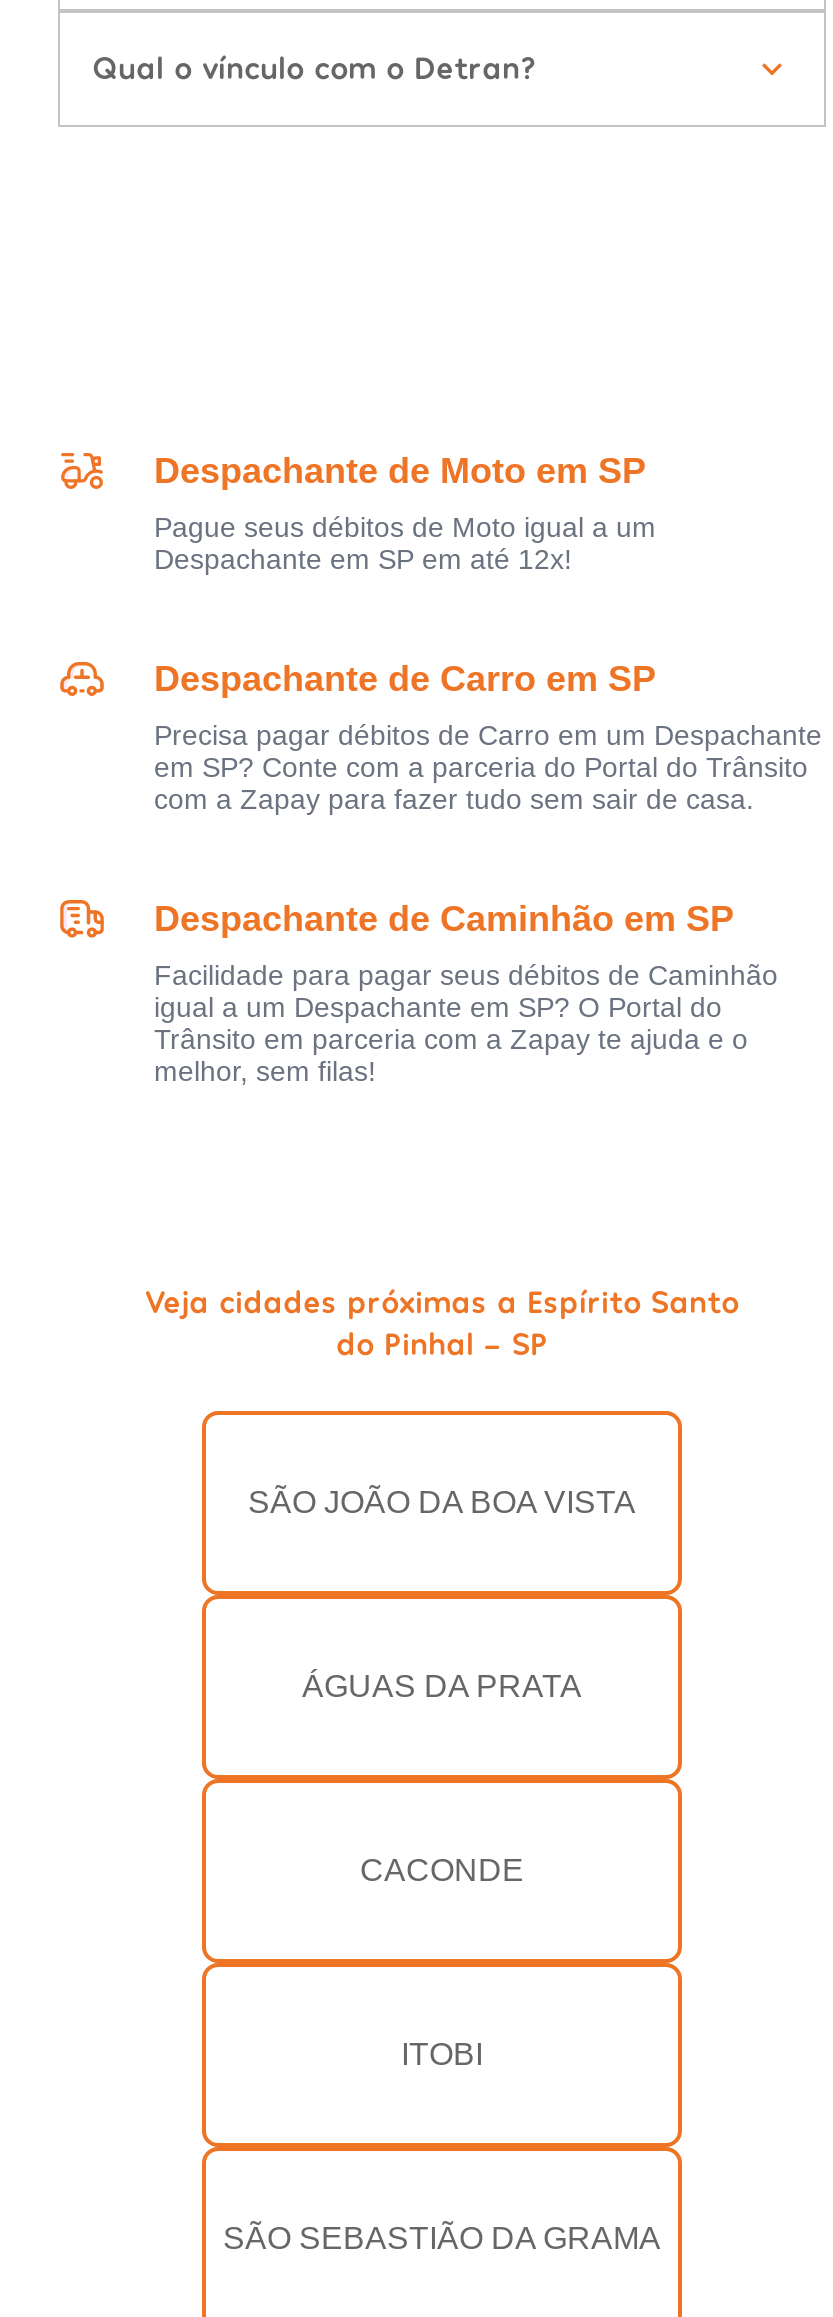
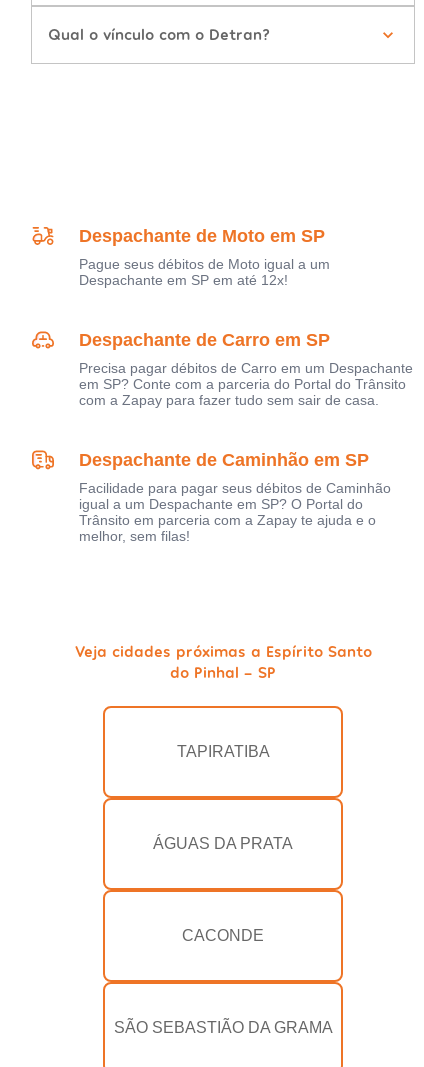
[248,1485,636,1519] SÃO JOÃO DA BOA VISTA -> [176,743,269,760] TAPIRATIBA
[401,2037,483,2071] ITOBI -> none

